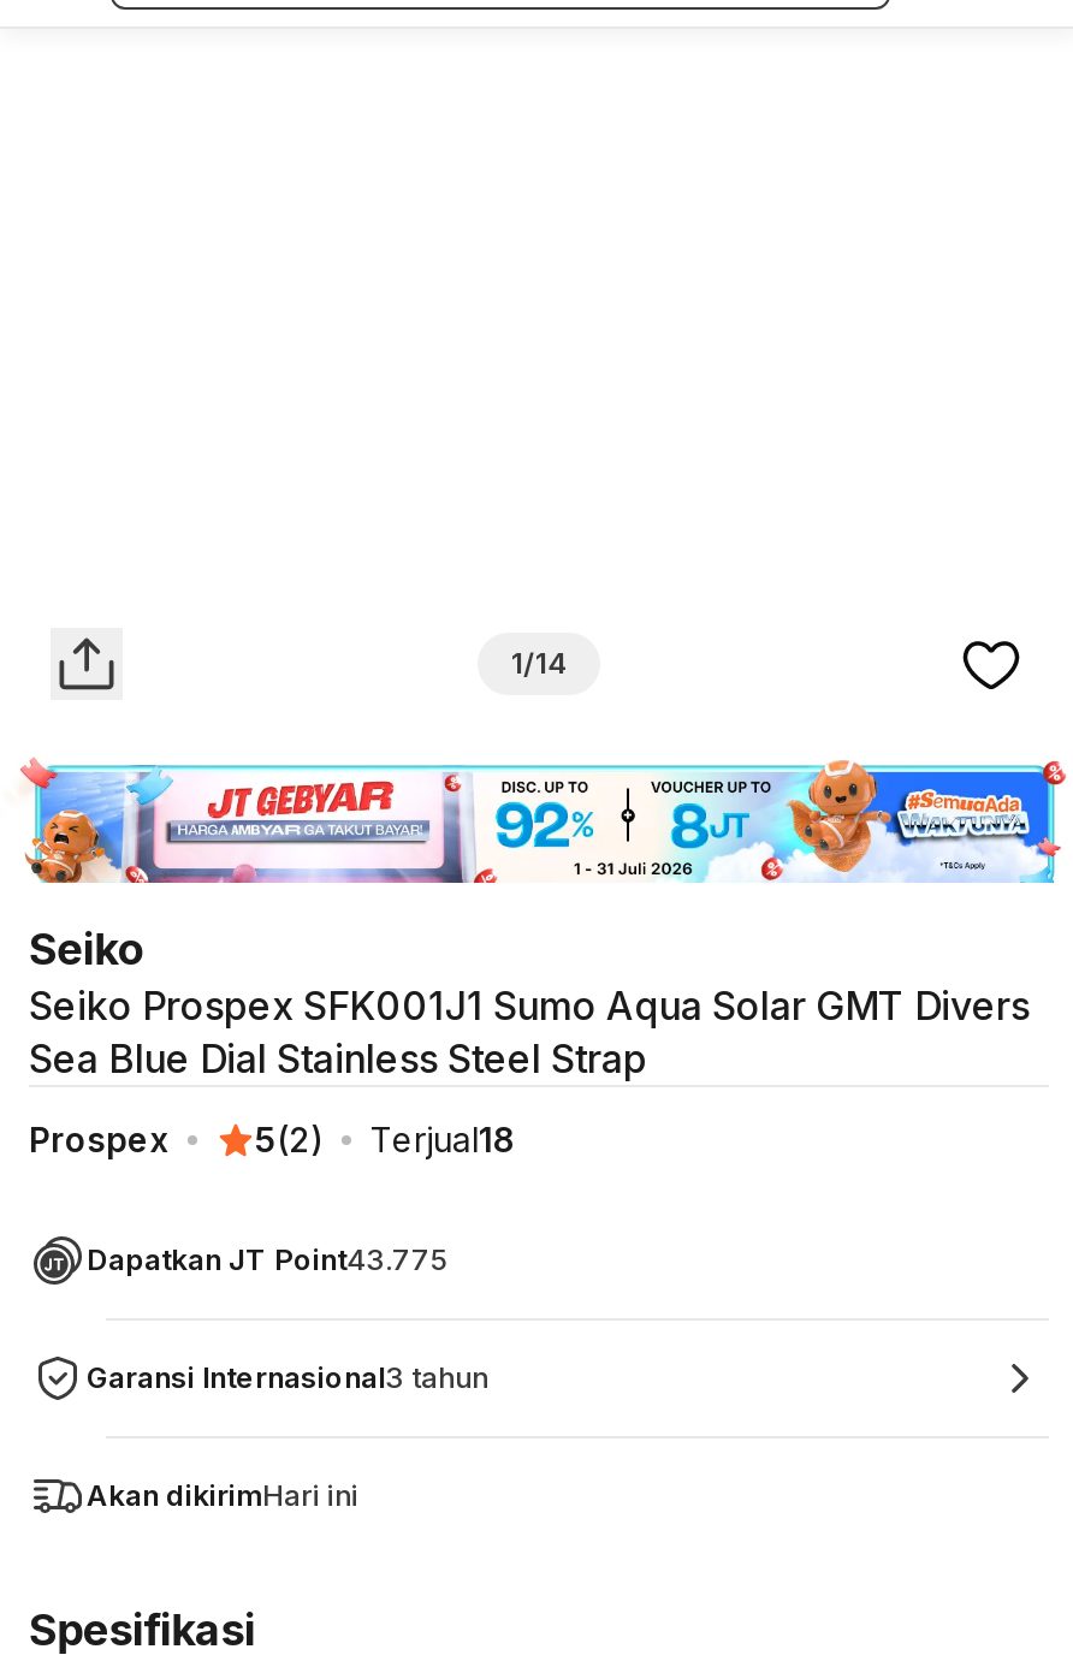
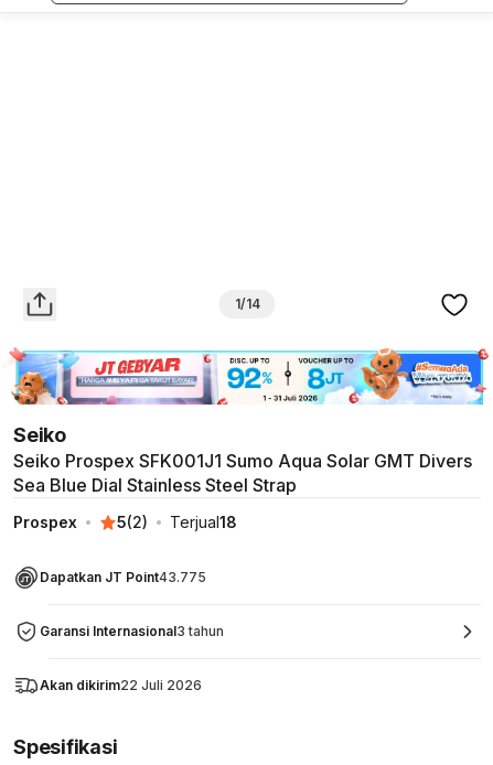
[87,1476,358,1512] Akan dikirimHari ini -> [40,676,202,693] Akan dikirim22 Juli 2026

